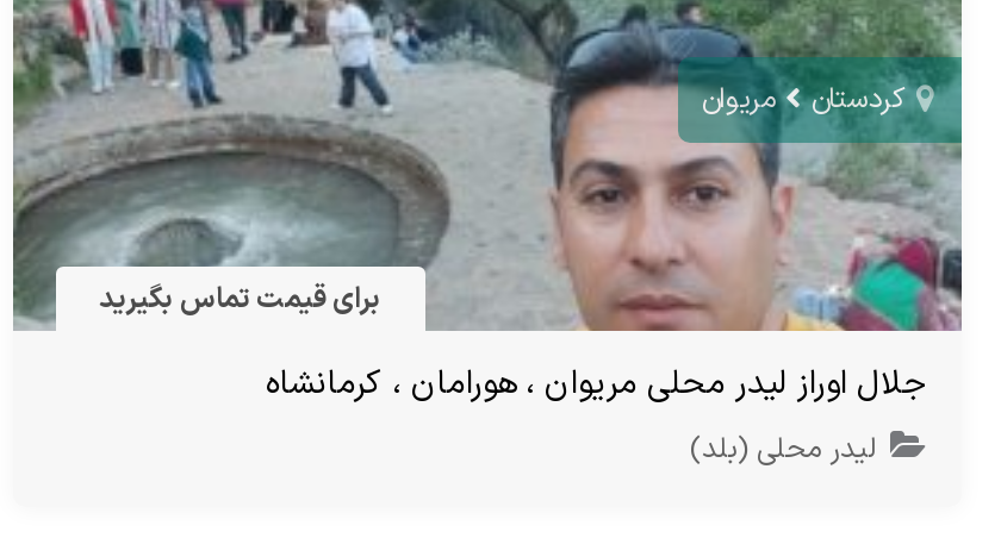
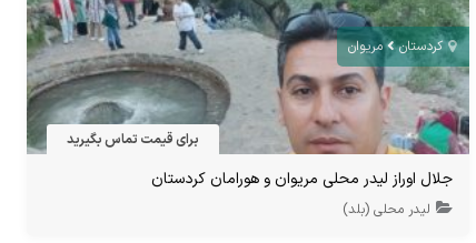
[266,360,926,410] جلال اوراز لیدر محلی مریوان ، هورامان ، کرمانشاه -> [151,168,453,191] جلال اوراز لیدر محلی مریوان و هورامان کردستان

